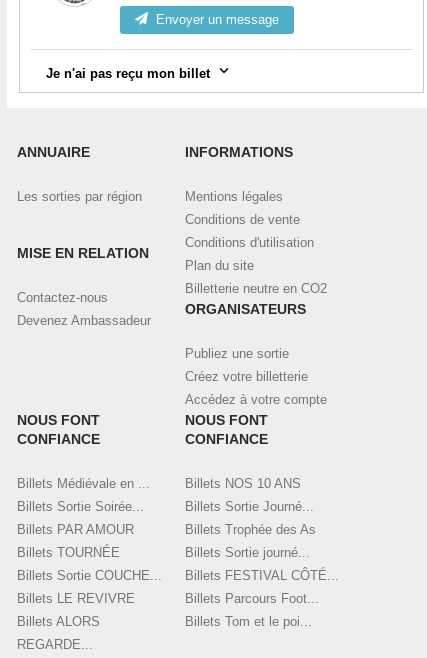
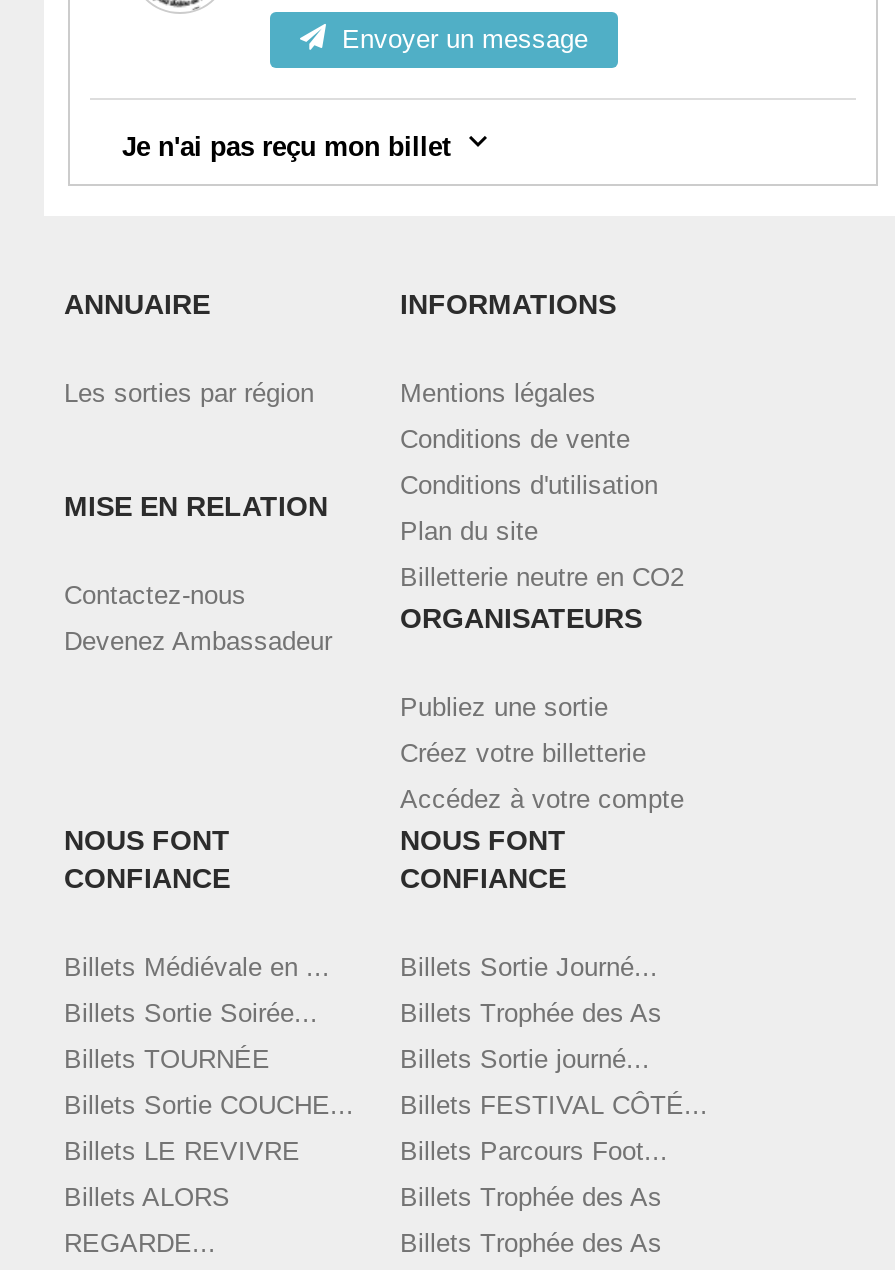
[185,476,301,491] Billets NOS 10 ANS -> none
[17,522,134,537] Billets PAR AMOUR -> none
[185,614,312,629] Billets Tom et le poi... -> [400,1182,662,1258] Billets Trophée des As | Billets Trophée des As

